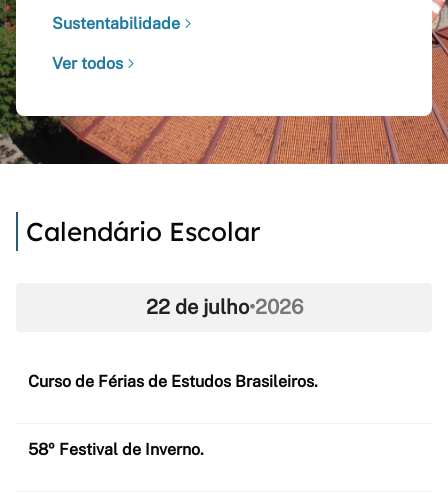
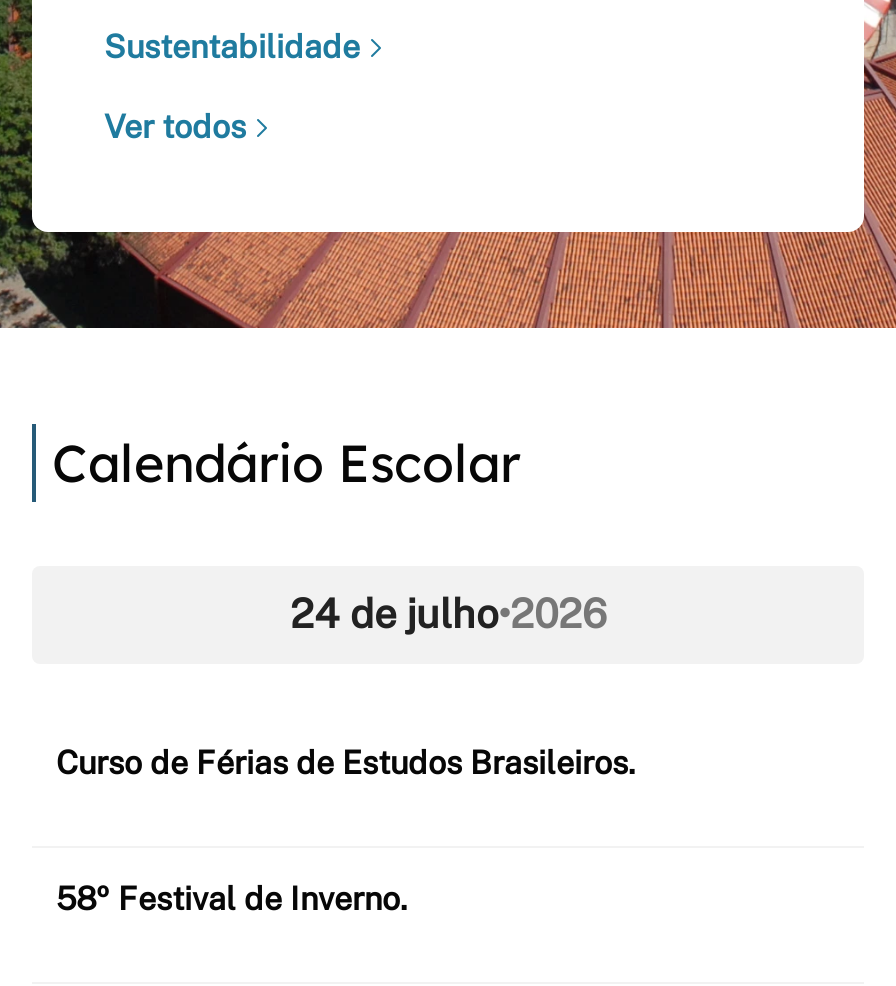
[145,295,302,319] 22 de julho•2026 -> [290,590,606,638] 24 de julho•2026

